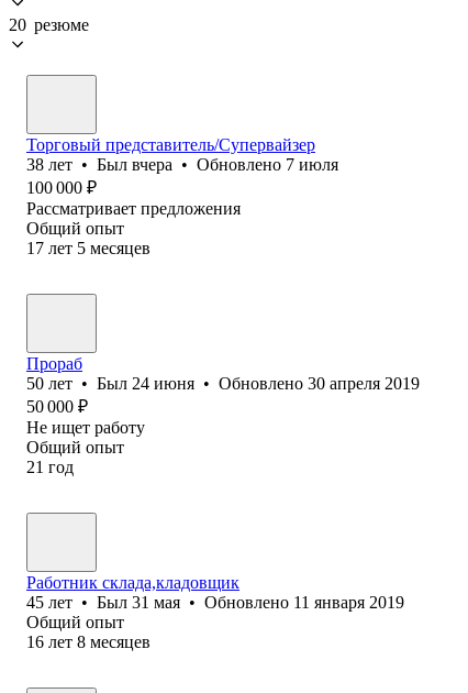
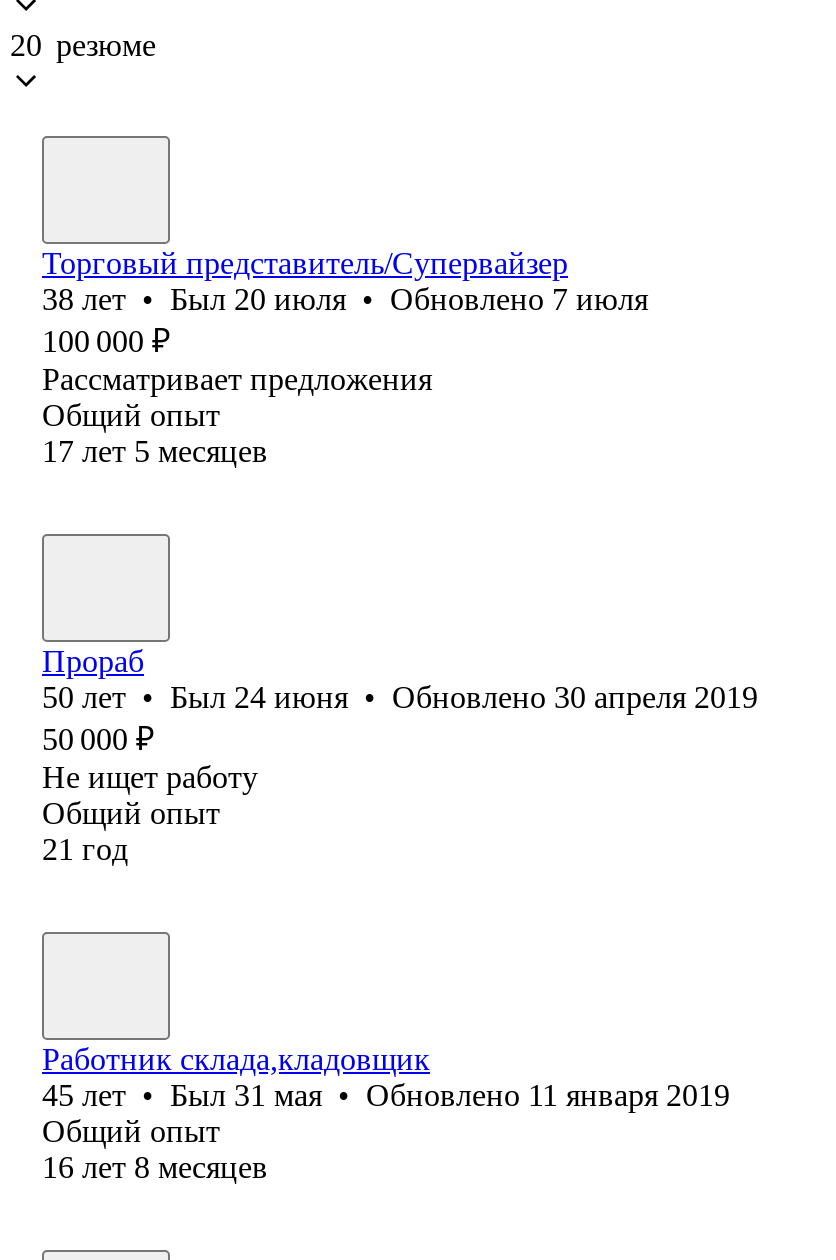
[26,155,338,174] 38 лет • Был вчера • Обновлено 7 июля -> [42,282,648,316] 38 лет • Был 20 июля • Обновлено 7 июля

